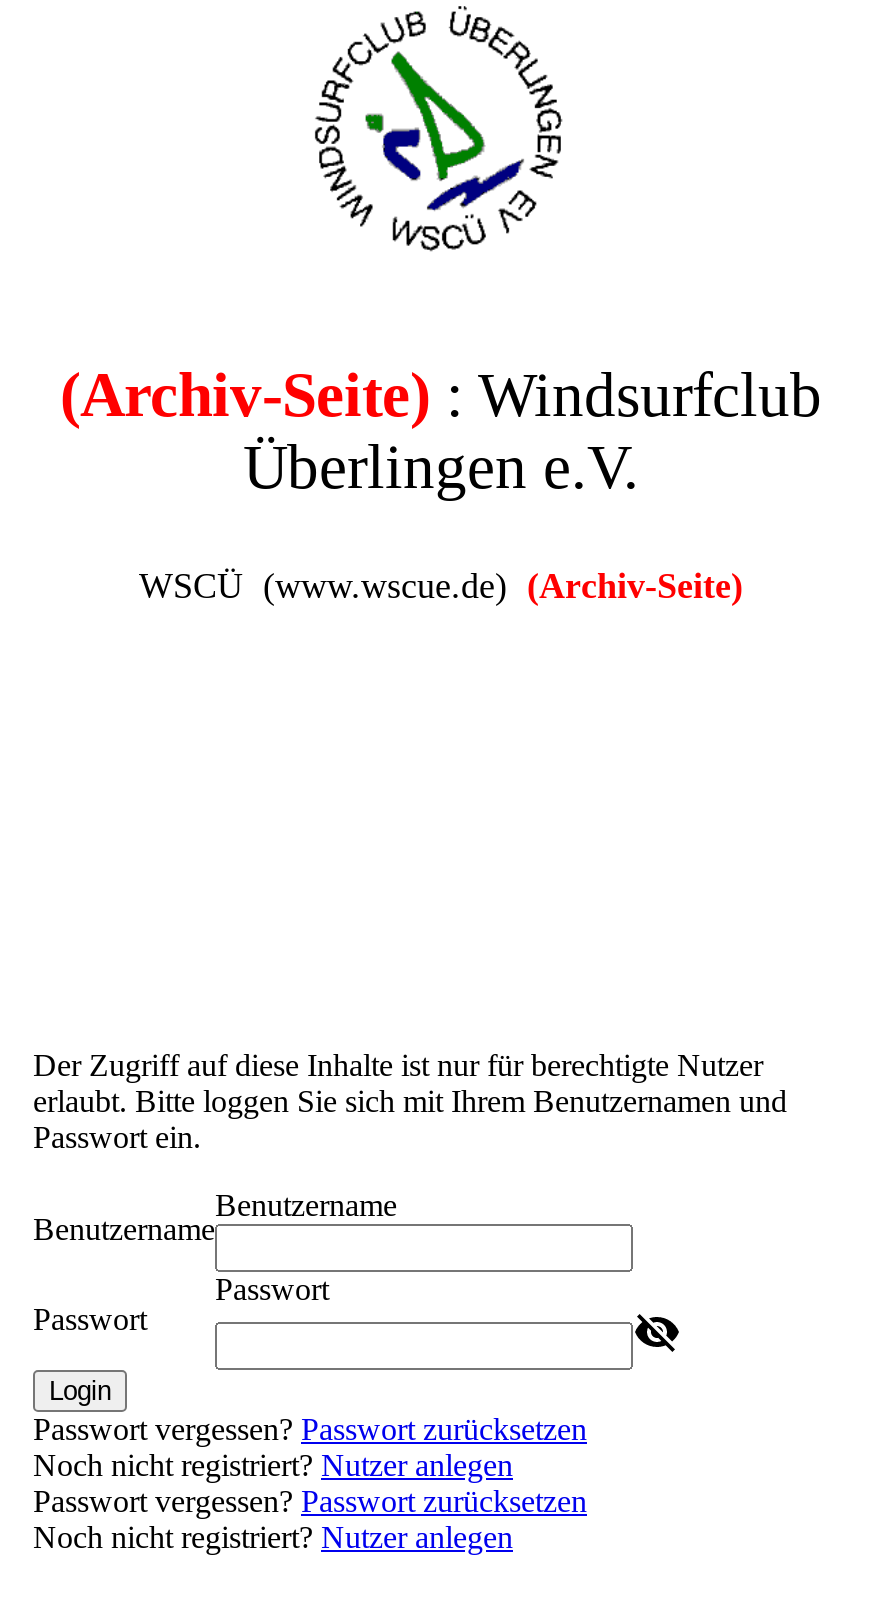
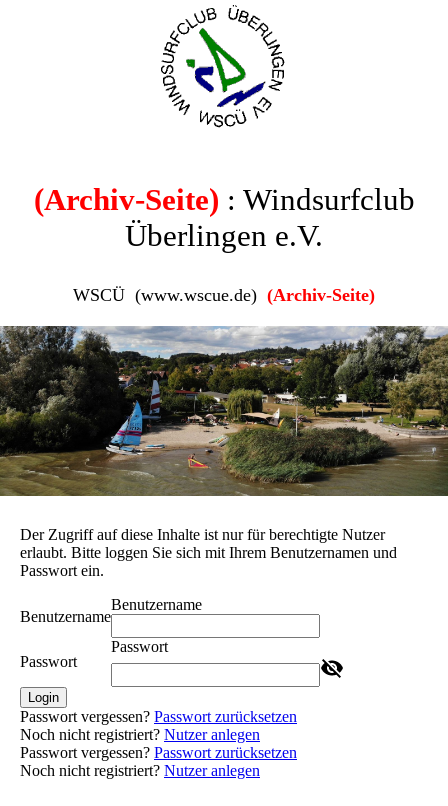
none -> [3,325,445,497] [image]

